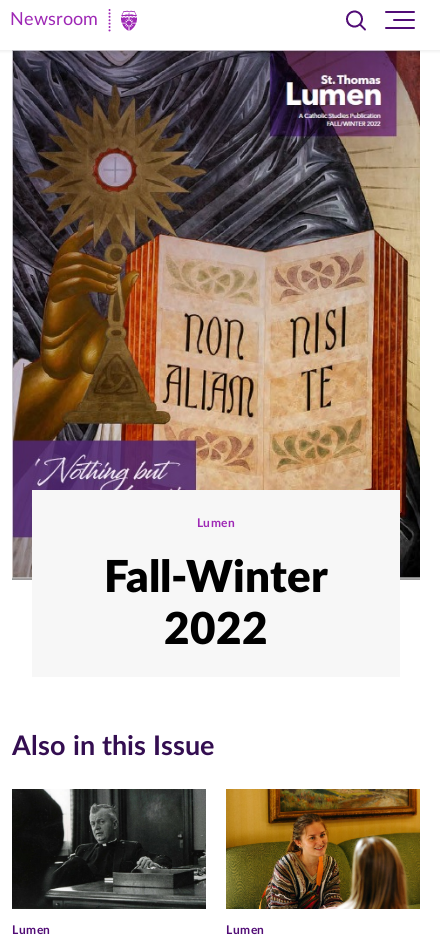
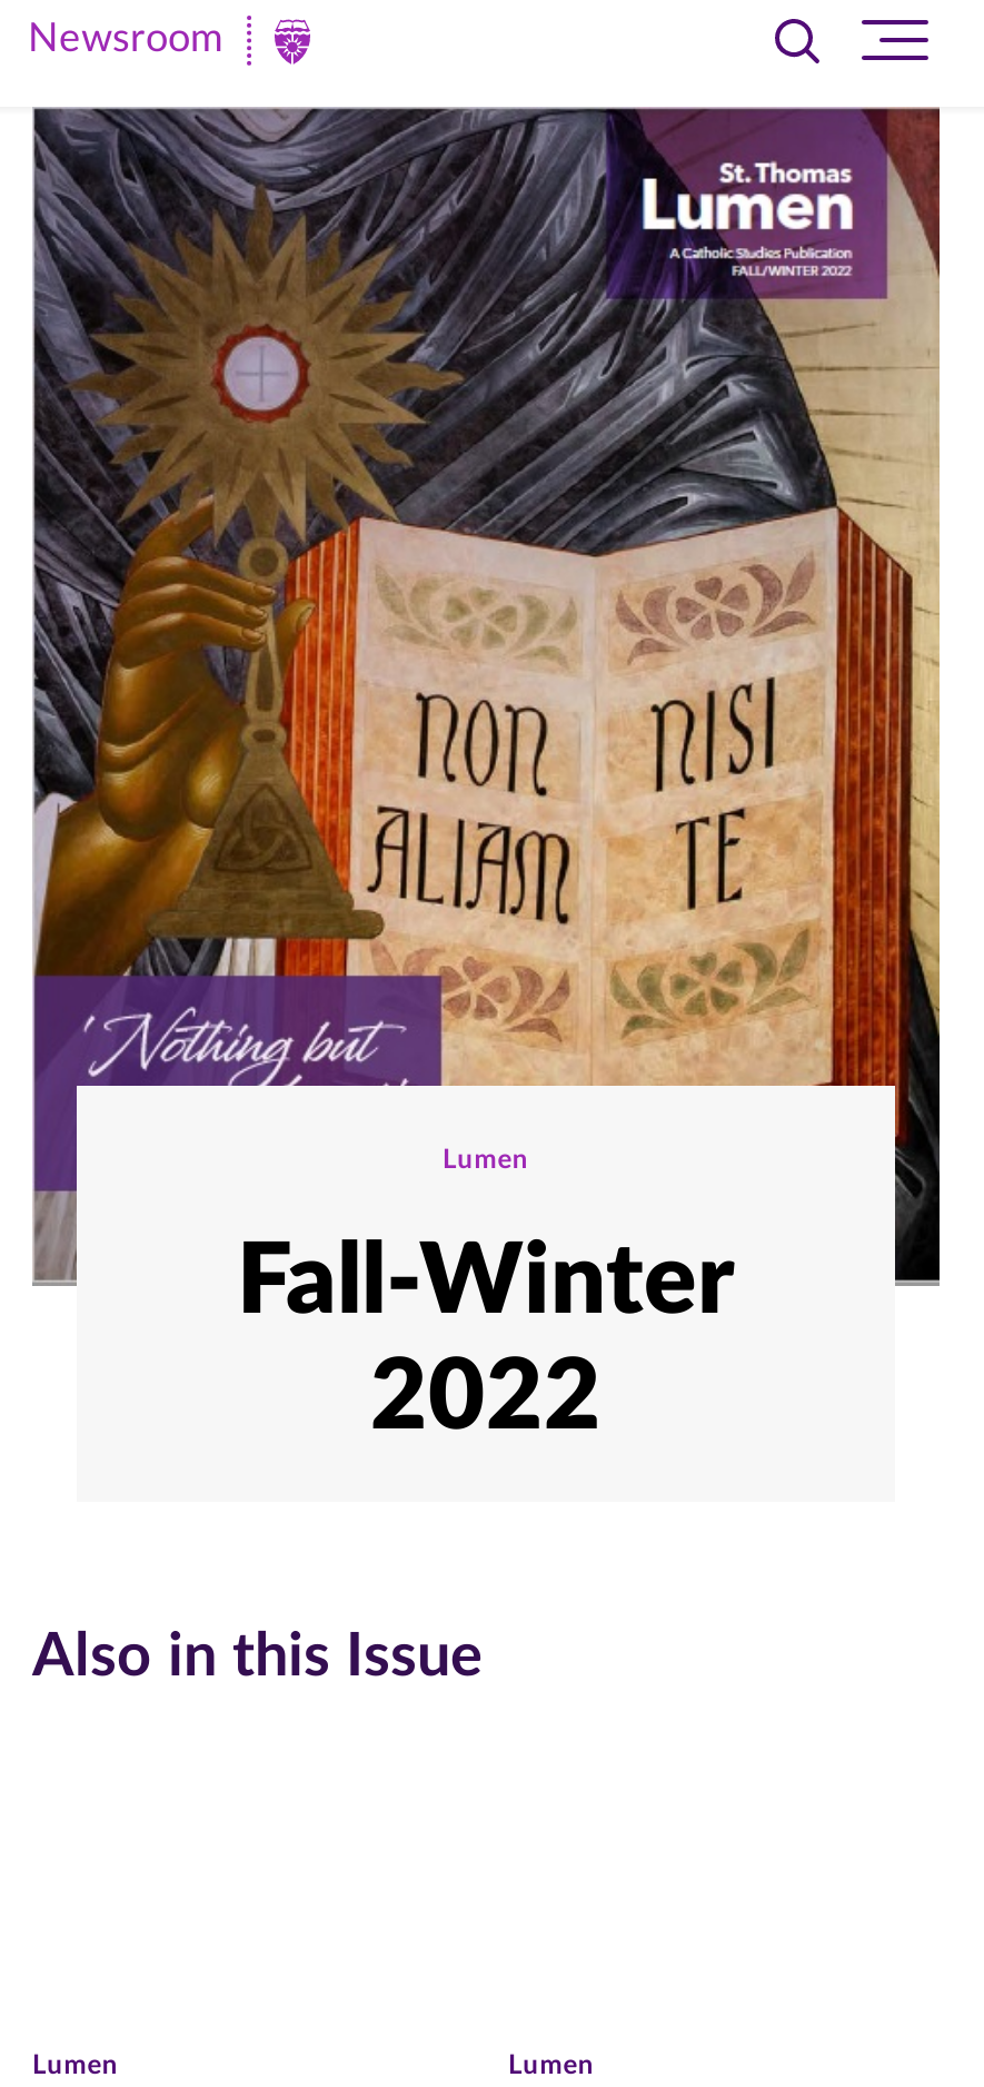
[11,788,207,910] [image] -> none
[225,788,421,910] [image] -> none

